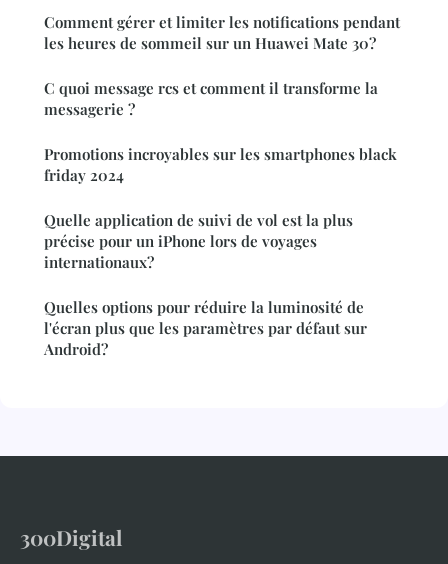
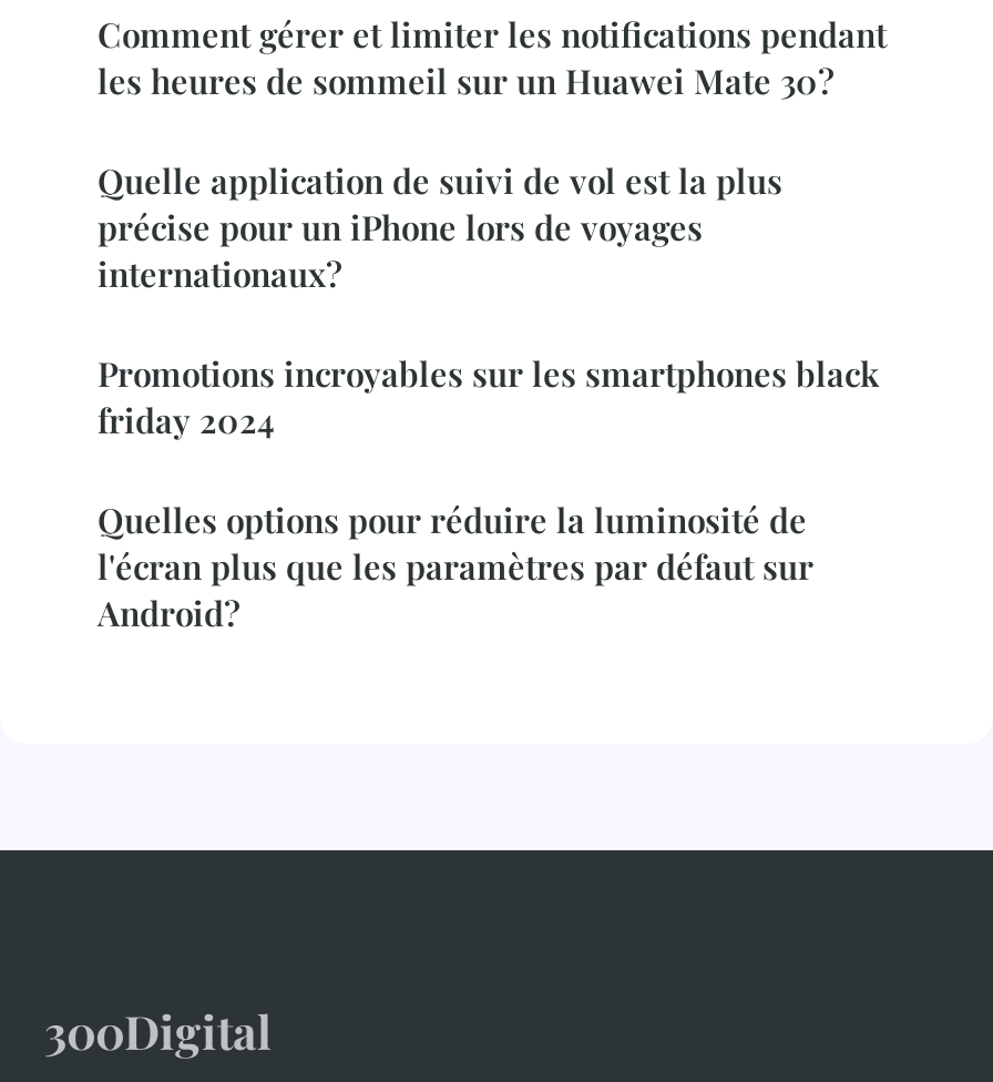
[44,78,378,119] C quoi message rcs et comment il transforme la | messagerie ? -> none
moved [44,144,397,185] -> [98,352,880,443]: Promotions incroyables sur les smartphones black | friday 2024
moved [44,210,353,272] -> [98,159,782,297]: Quelle application de suivi de vol est la plus | précise pour un iPhone lors de voyages | internationaux?

